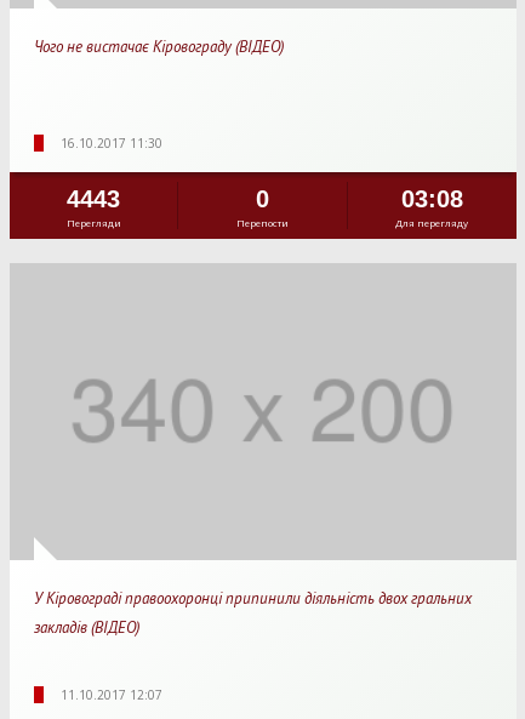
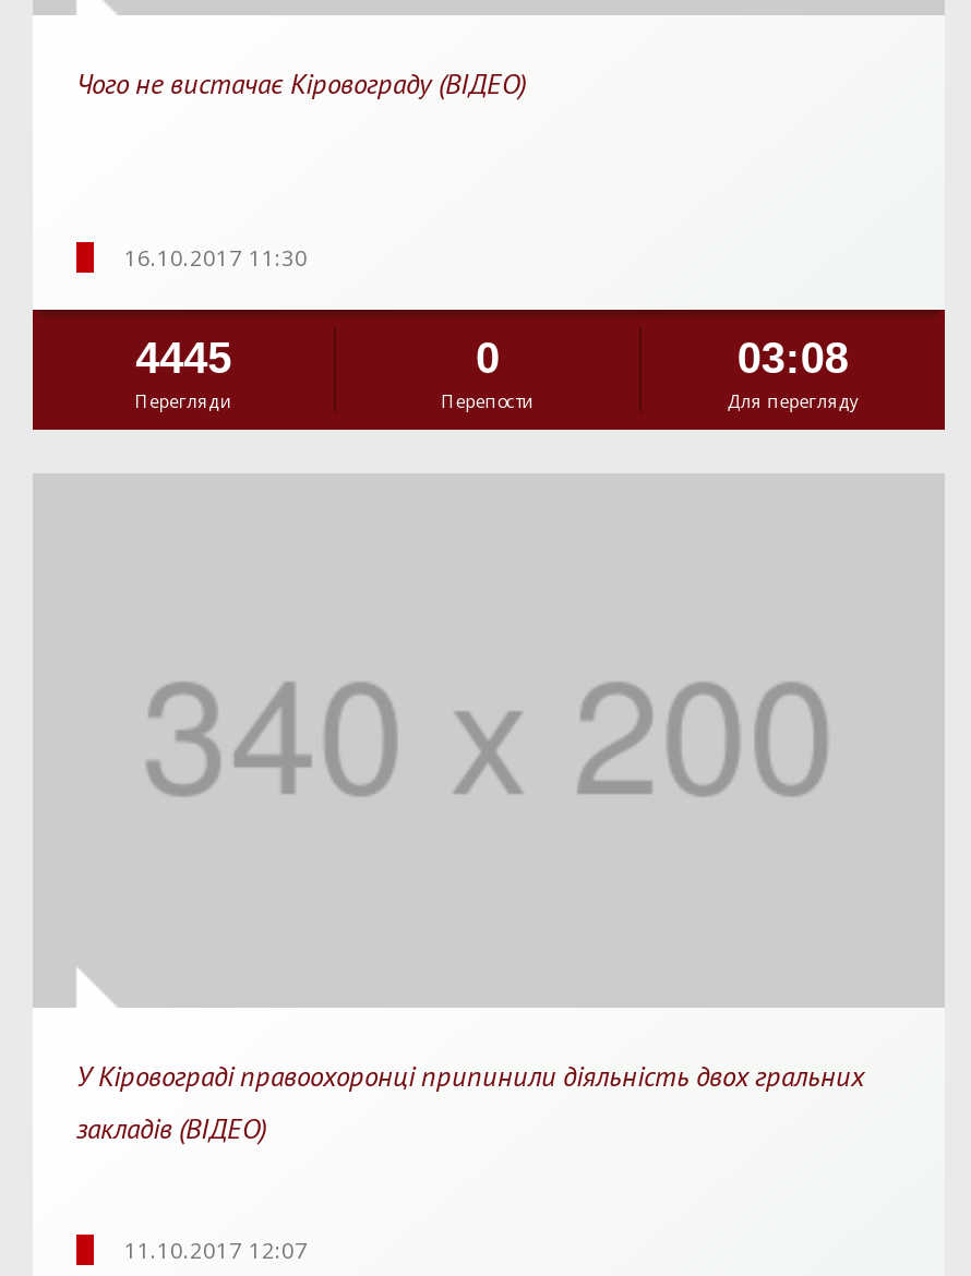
[67,185,120,212] 4443 -> [136,333,232,381] 4445

